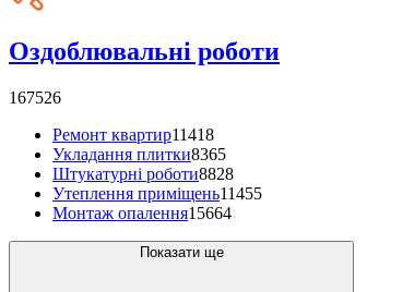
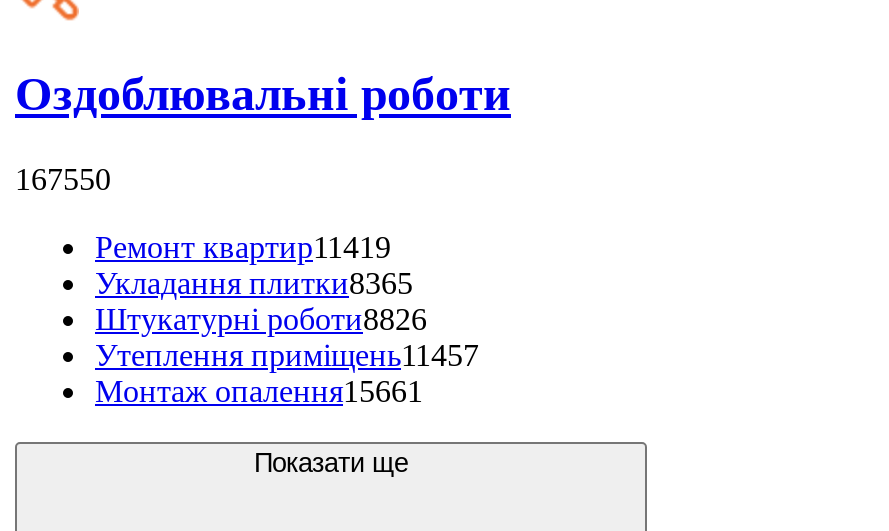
[9,89,61,107] 167526 -> [15,163,111,197] 167550
[52,126,214,144] Ремонт квартир11418 -> [95,231,391,265] Ремонт квартир11419
[52,165,234,183] Штукатурні роботи8828 -> [95,303,427,337] Штукатурні роботи8826
[52,184,262,203] Утеплення приміщень11455 -> [95,339,479,373] Утеплення приміщень11457
[52,204,232,223] Монтаж опалення15664 -> [95,375,423,409] Монтаж опалення15661

